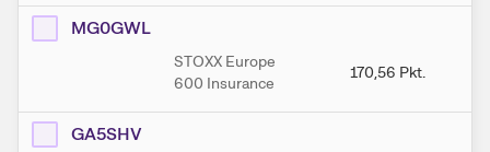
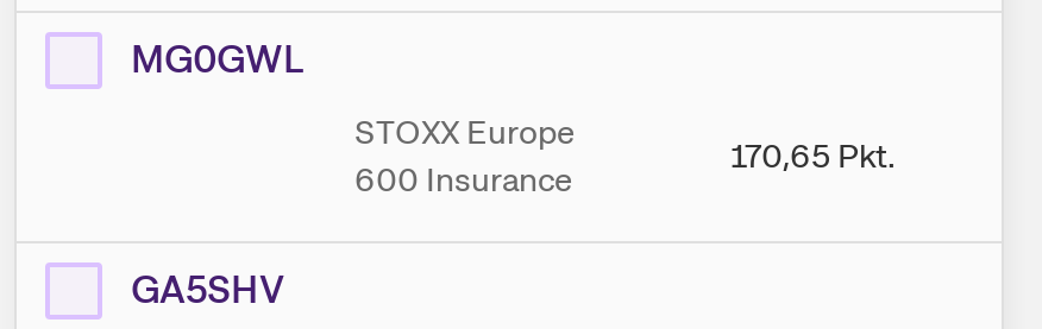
[350,63,425,82] 170,56 Pkt. -> [730,135,895,177] 170,65 Pkt.

